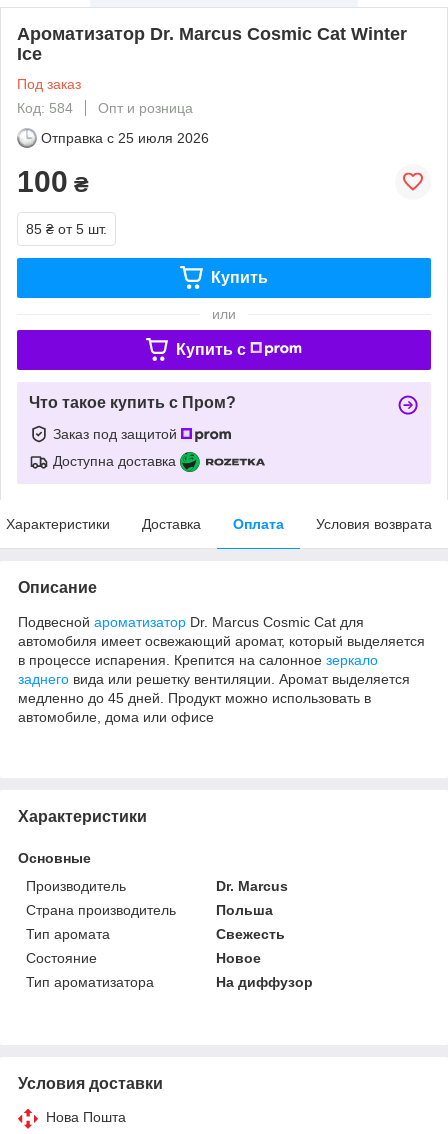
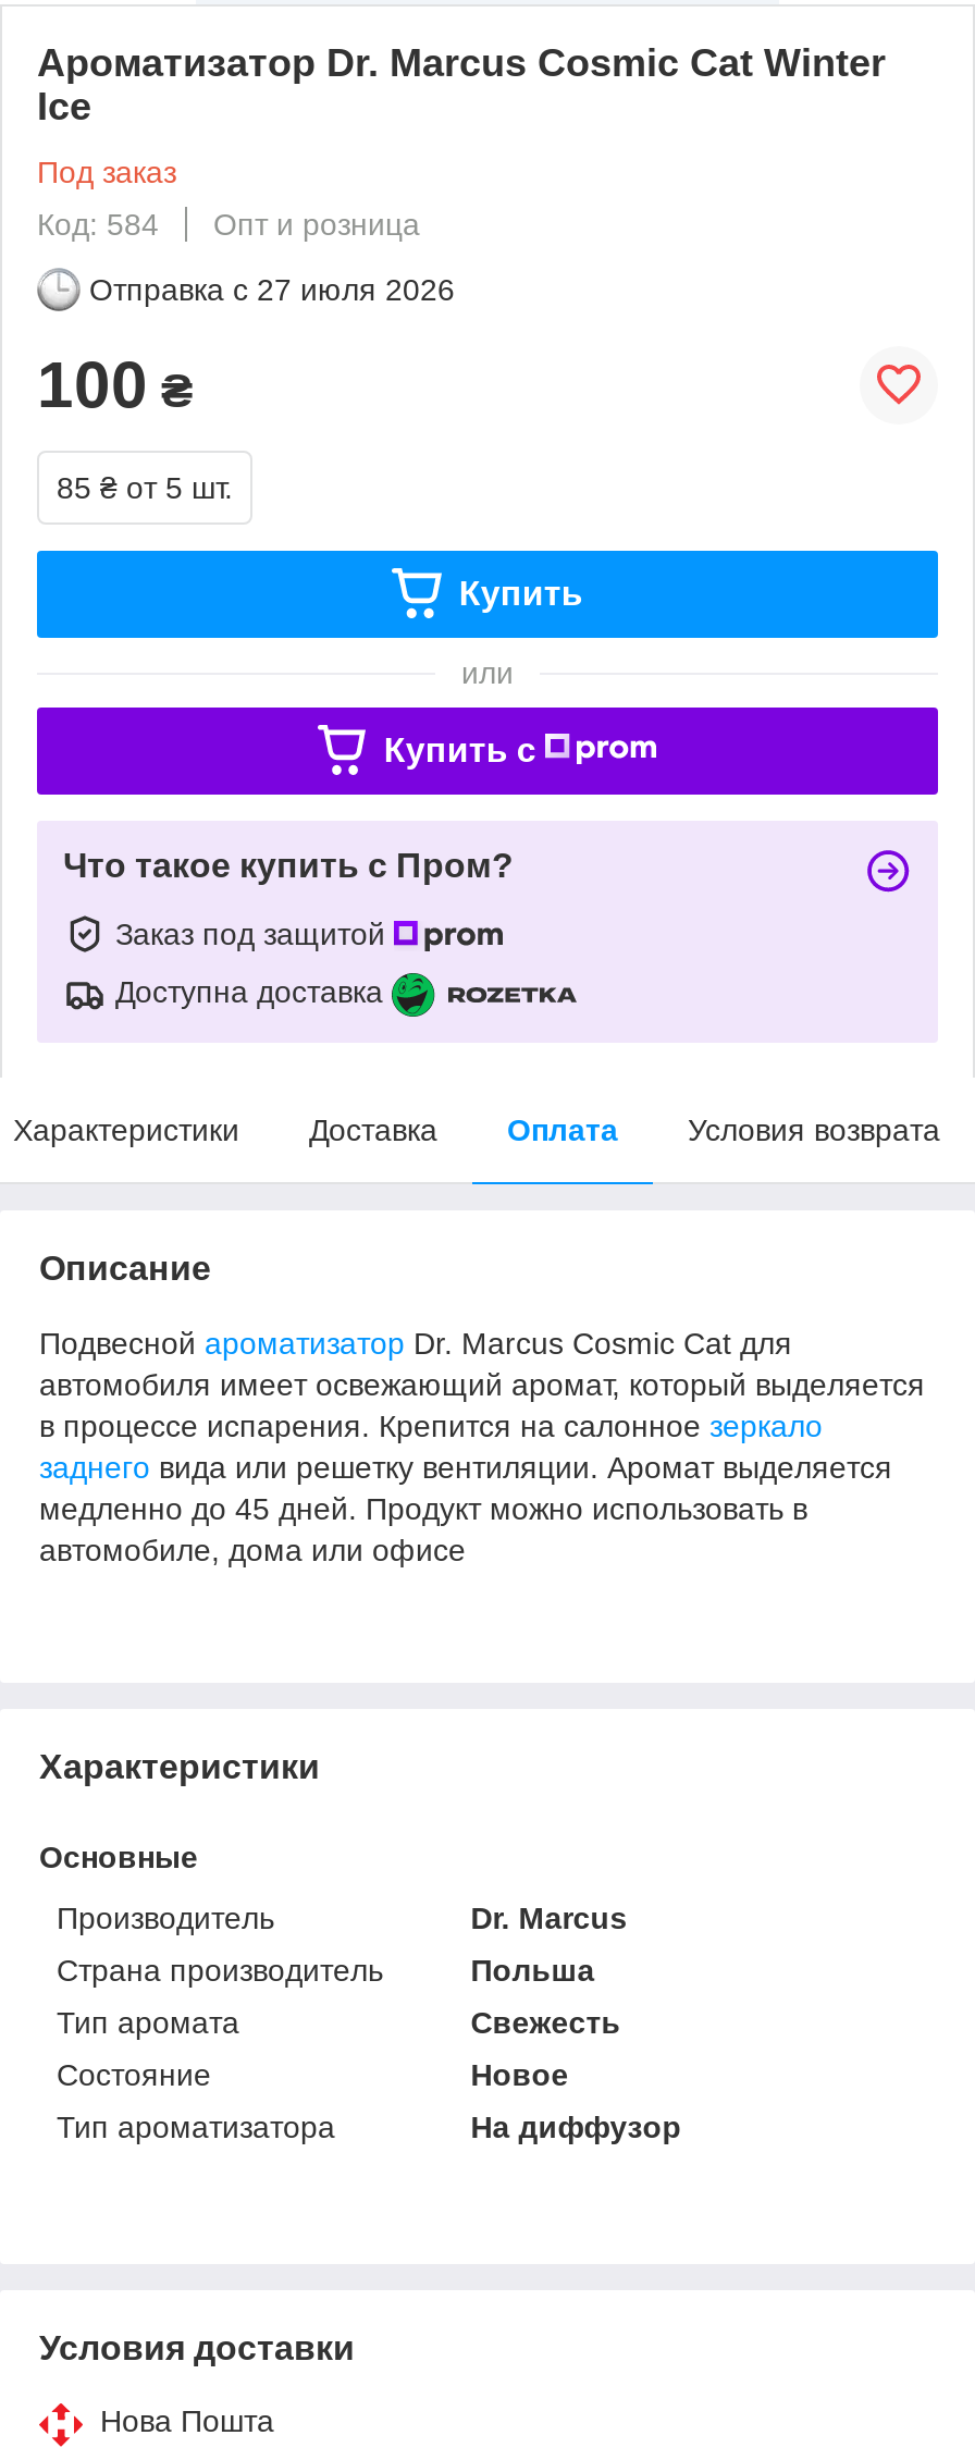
[41,130,209,146] Отправка с 25 июля 2026 -> [89,272,455,307] Отправка с 27 июля 2026

